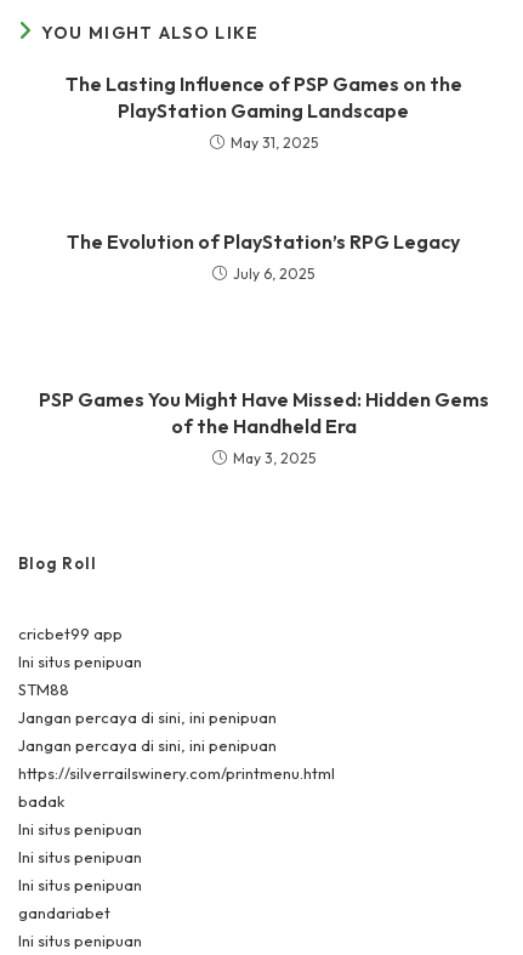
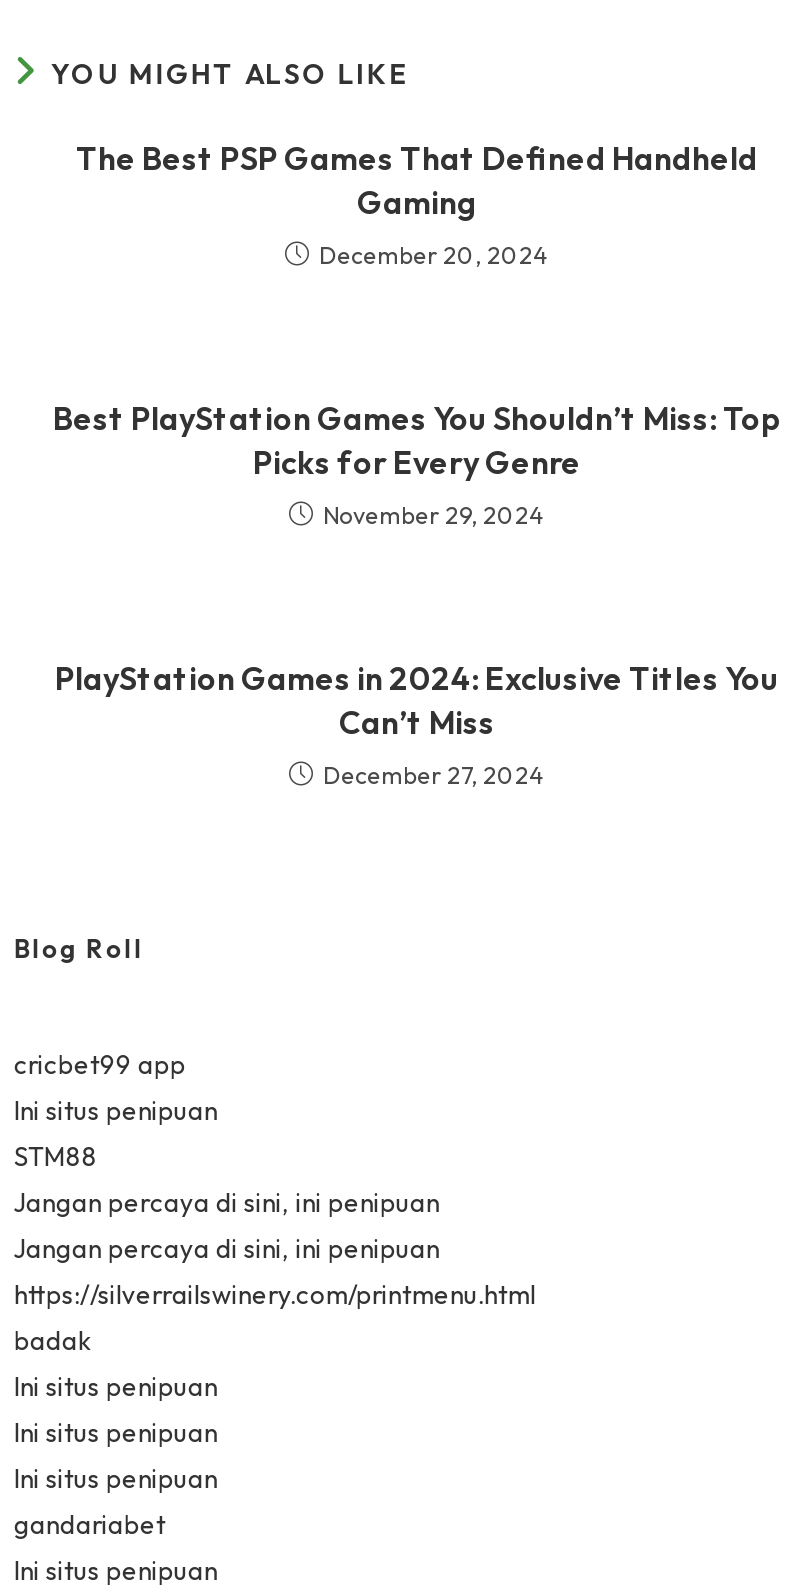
[65,72,462,152] The Lasting Influence of PSP Games on the | PlayStation Gaming Landscape | May 31, 2025 -> [76,138,758,270] The Best PSP Games That Defined Handheld | Gaming | December 20, 2024
[67,229,460,283] The Evolution of PlayStation’s RPG Legacy | July 6, 2025 -> [53,398,781,530] Best PlayStation Games You Shouldn’t Miss: Top | Picks for Every Genre | November 29, 2024
[38,387,488,467] PSP Games You Might Have Missed: Hidden Gems | of the Handheld Era | May 3, 2025 -> [55,658,779,790] PlayStation Games in 2024: Exclusive Titles You | Can’t Miss | December 27, 2024

